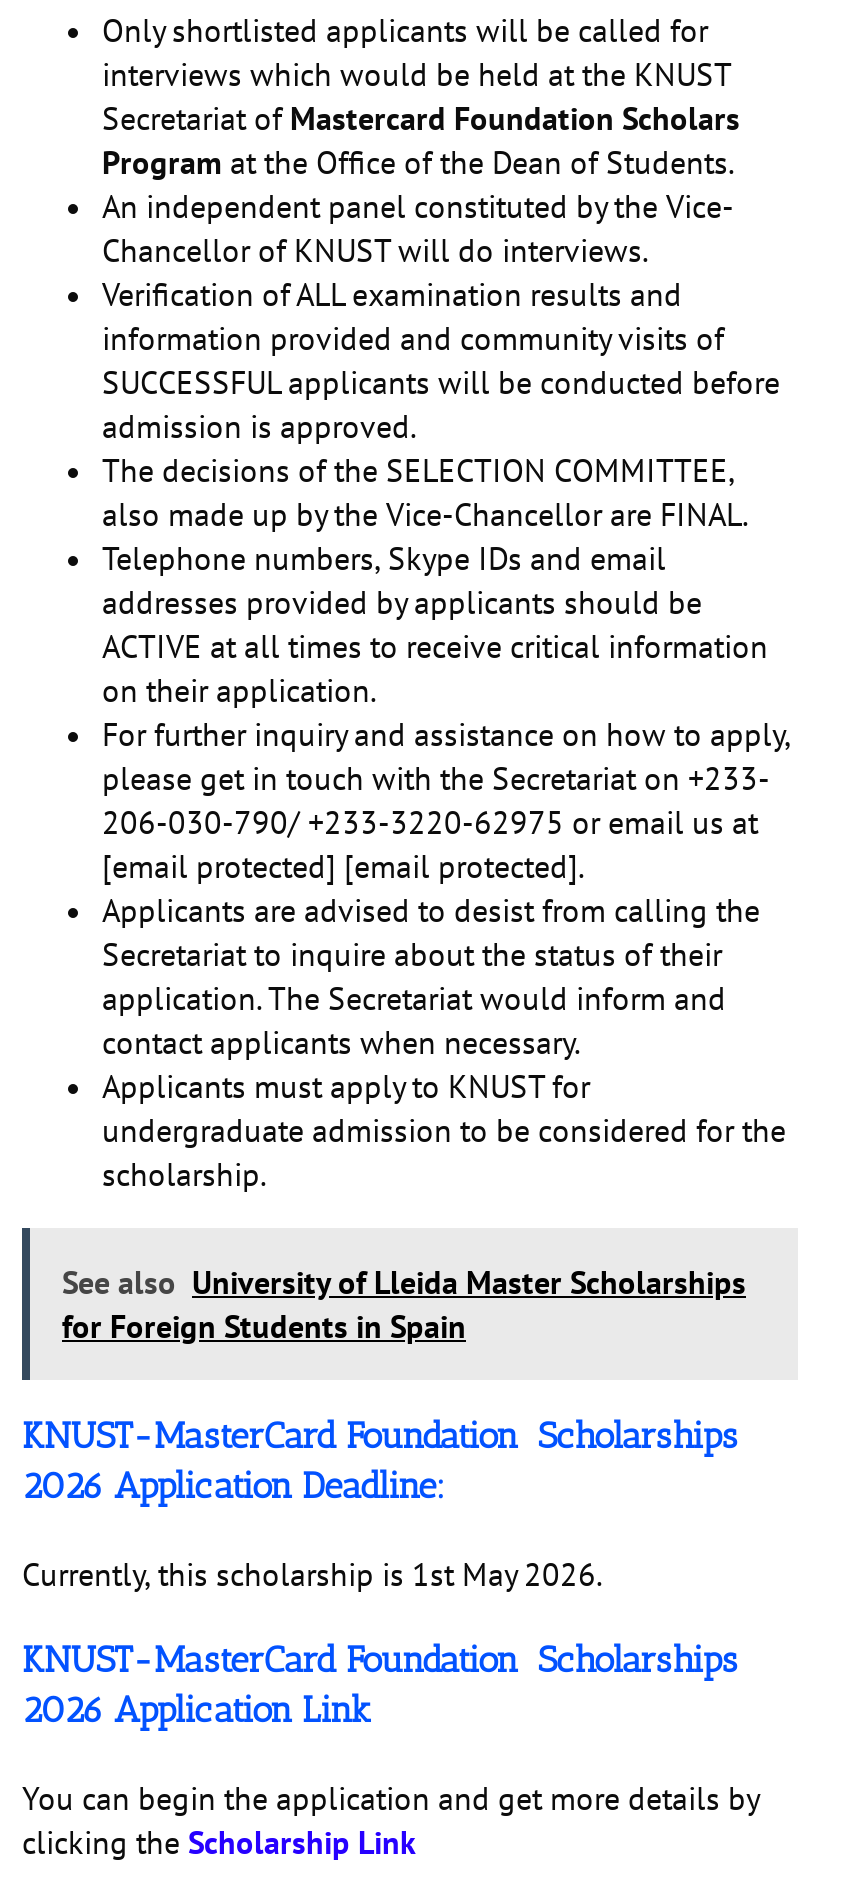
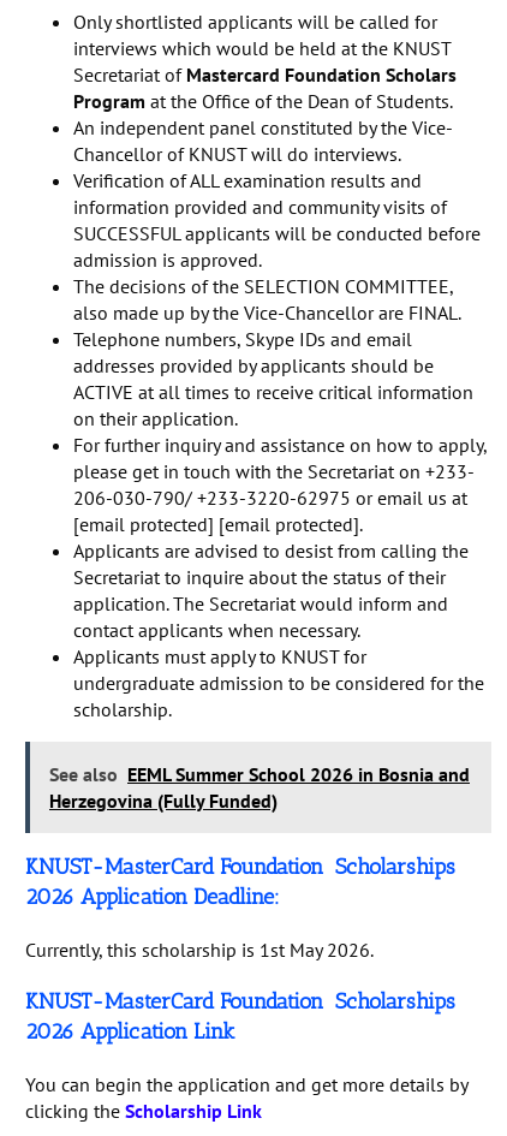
[62,1263,746,1347] See also University of Lleida Master Scholarships | for Foreign Students in Spain -> [49,763,470,813] See also EEML Summer School 2026 in Bosnia and | Herzegovina (Fully Funded)

